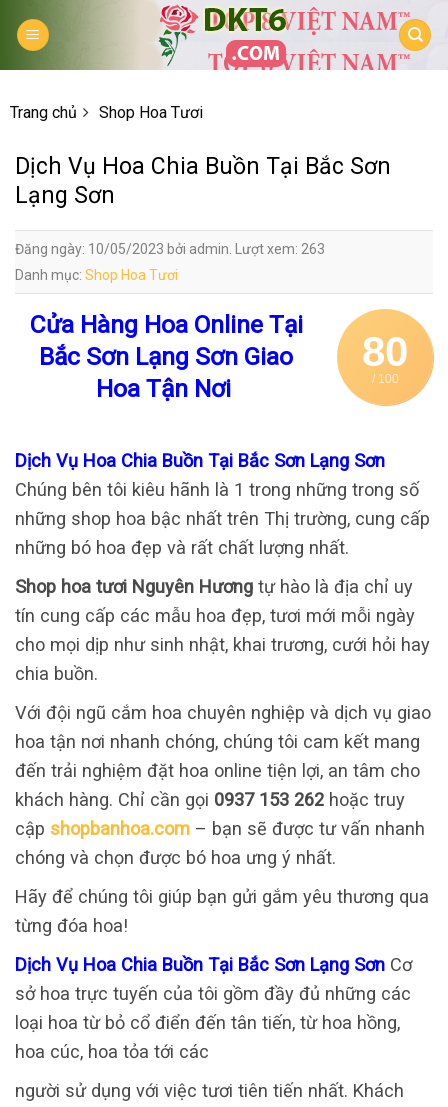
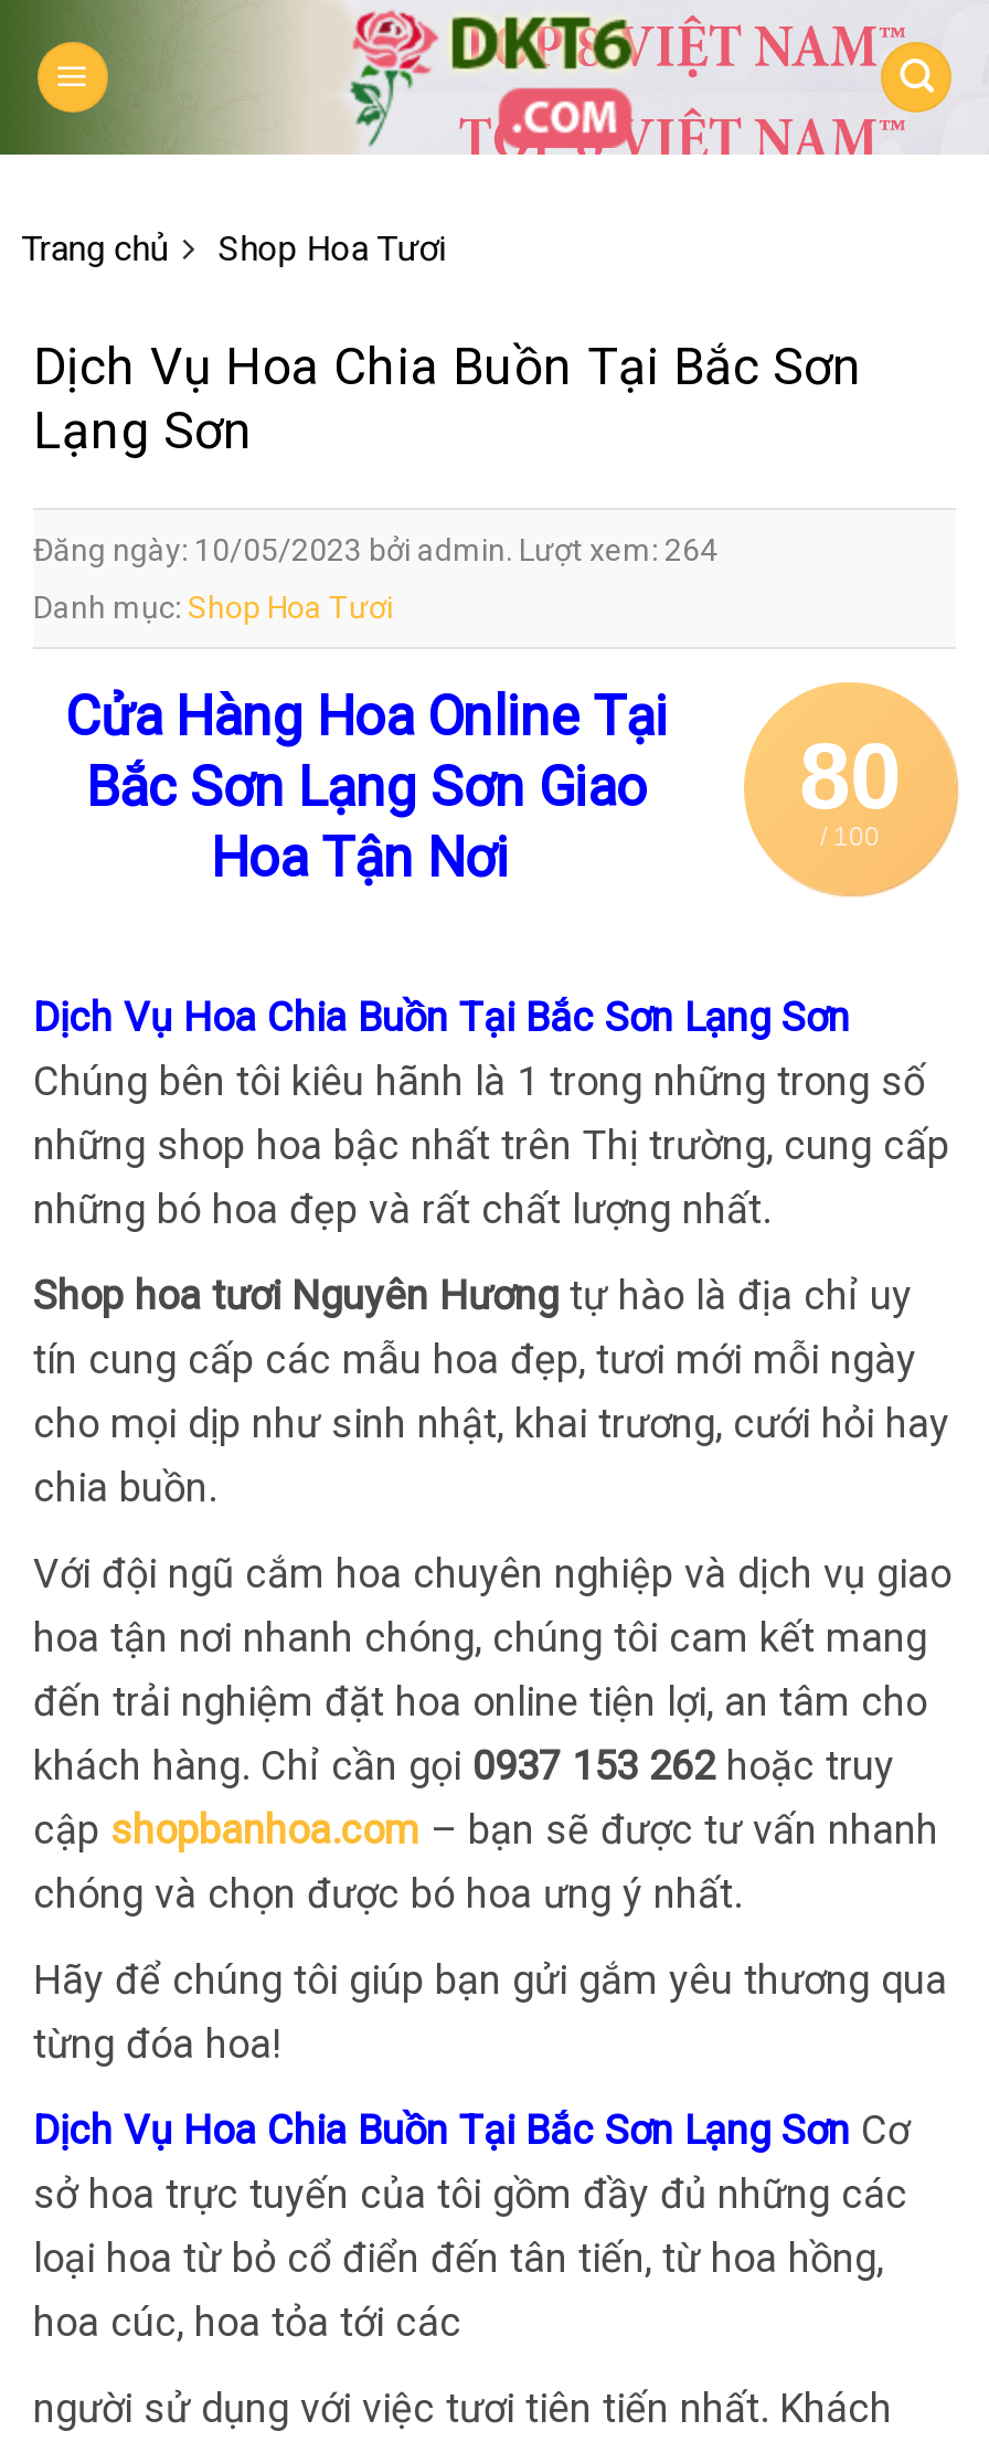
[15,241,325,257] Đăng ngày: 10/05/2023 bởi admin. Lượt xem: 263 -> [33,531,717,567] Đăng ngày: 10/05/2023 bởi admin. Lượt xem: 264

